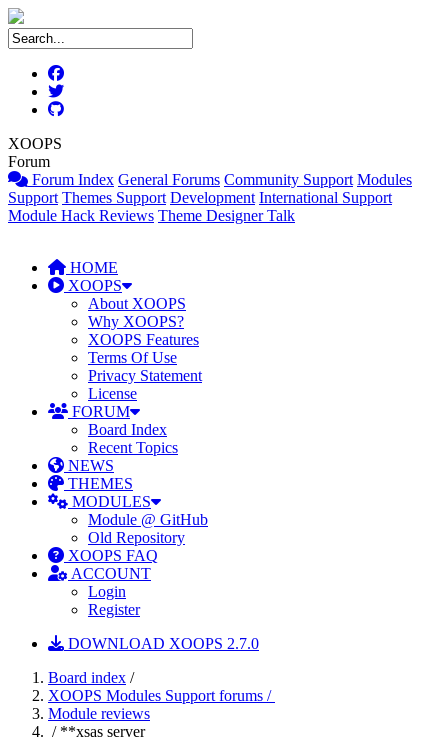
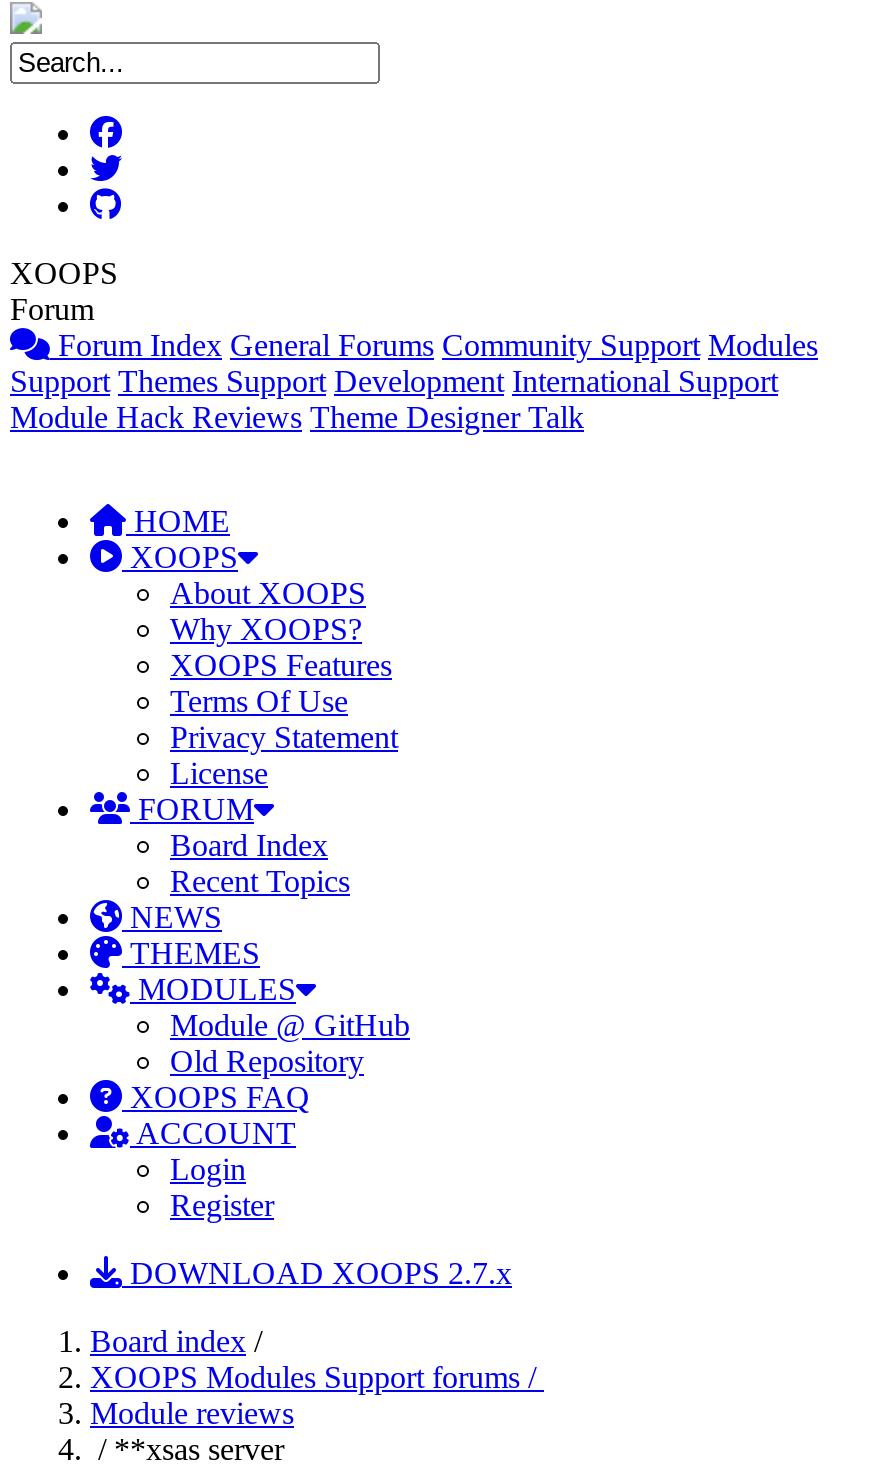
[64,635,259,652] DOWNLOAD XOOPS 2.7.0 -> [122,1256,512,1290] DOWNLOAD XOOPS 2.7.x

